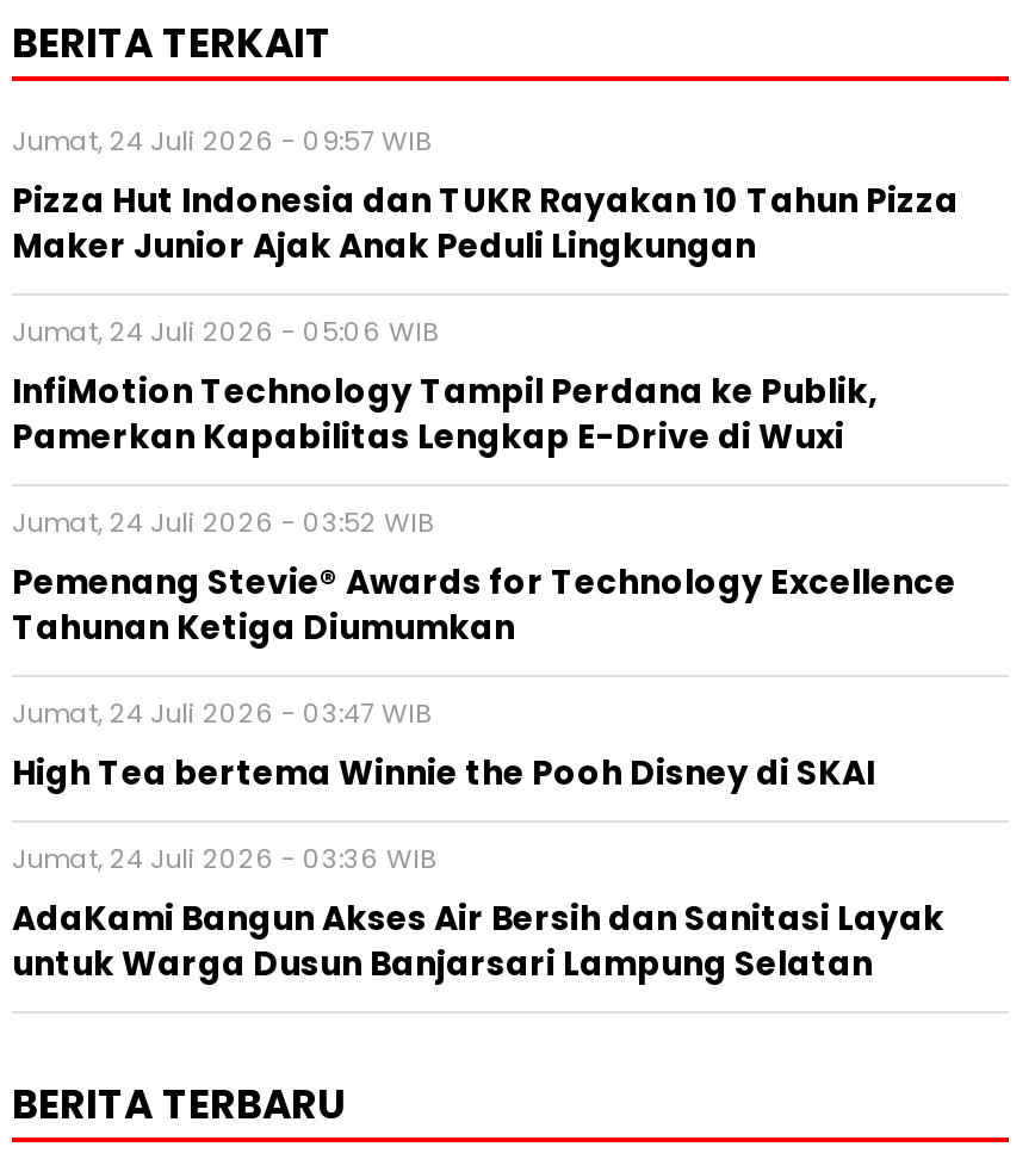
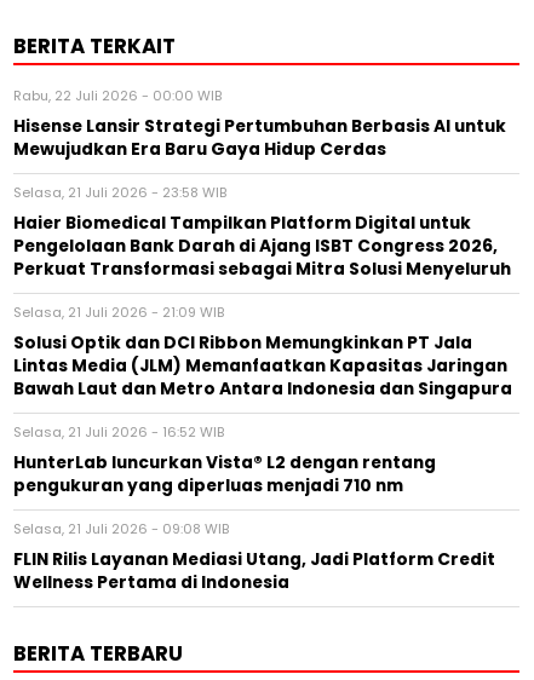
[12,123,959,270] Jumat, 24 Juli 2026 - 09:57 WIB | Pizza Hut Indonesia dan TUKR Rayakan 10 Tahun Pizza | Maker Junior Ajak Anak Peduli Lingkungan -> [13,86,506,161] Rabu, 22 Juli 2026 - 00:00 WIB | Hisense Lansir Strategi Pertumbuhan Berbasis AI untuk | Mewujudkan Era Baru Gaya Hidup Cerdas
[12,313,878,461] Jumat, 24 Juli 2026 - 05:06 WIB | InfiMotion Technology Tampil Perdana ke Publik, | Pamerkan Kapabilitas Lengkap E-Drive di Wuxi -> [13,183,511,281] Selasa, 21 Juli 2026 - 23:58 WIB | Haier Biomedical Tampilkan Platform Digital untuk | Pengelolaan Bank Darah di Ajang ISBT Congress 2026, | Perkuat Transformasi sebagai Mitra Solusi Menyeluruh
[12,504,956,652] Jumat, 24 Juli 2026 - 03:52 WIB | Pemenang Stevie® Awards for Technology Excellence | Tahunan Ketiga Diumumkan -> [13,303,512,401] Selasa, 21 Juli 2026 - 21:09 WIB | Solusi Optik dan DCI Ribbon Memungkinkan PT Jala | Lintas Media (JLM) Memanfaatkan Kapasitas Jaringan | Bawah Laut dan Metro Antara Indonesia dan Singapura
[12,695,875,797] Jumat, 24 Juli 2026 - 03:47 WIB | High Tea bertema Winnie the Pooh Disney di SKAI -> [13,423,436,498] Selasa, 21 Juli 2026 - 16:52 WIB | HunterLab luncurkan Vista® L2 dengan rentang | pengukuran yang diperluas menjadi 710 nm
[12,840,944,988] Jumat, 24 Juli 2026 - 03:36 WIB | AdaKami Bangun Akses Air Bersih dan Sanitasi Layak | untuk Warga Dusun Banjarsari Lampung Selatan -> [13,520,495,595] Selasa, 21 Juli 2026 - 09:08 WIB | FLIN Rilis Layanan Mediasi Utang, Jadi Platform Credit | Wellness Pertama di Indonesia

